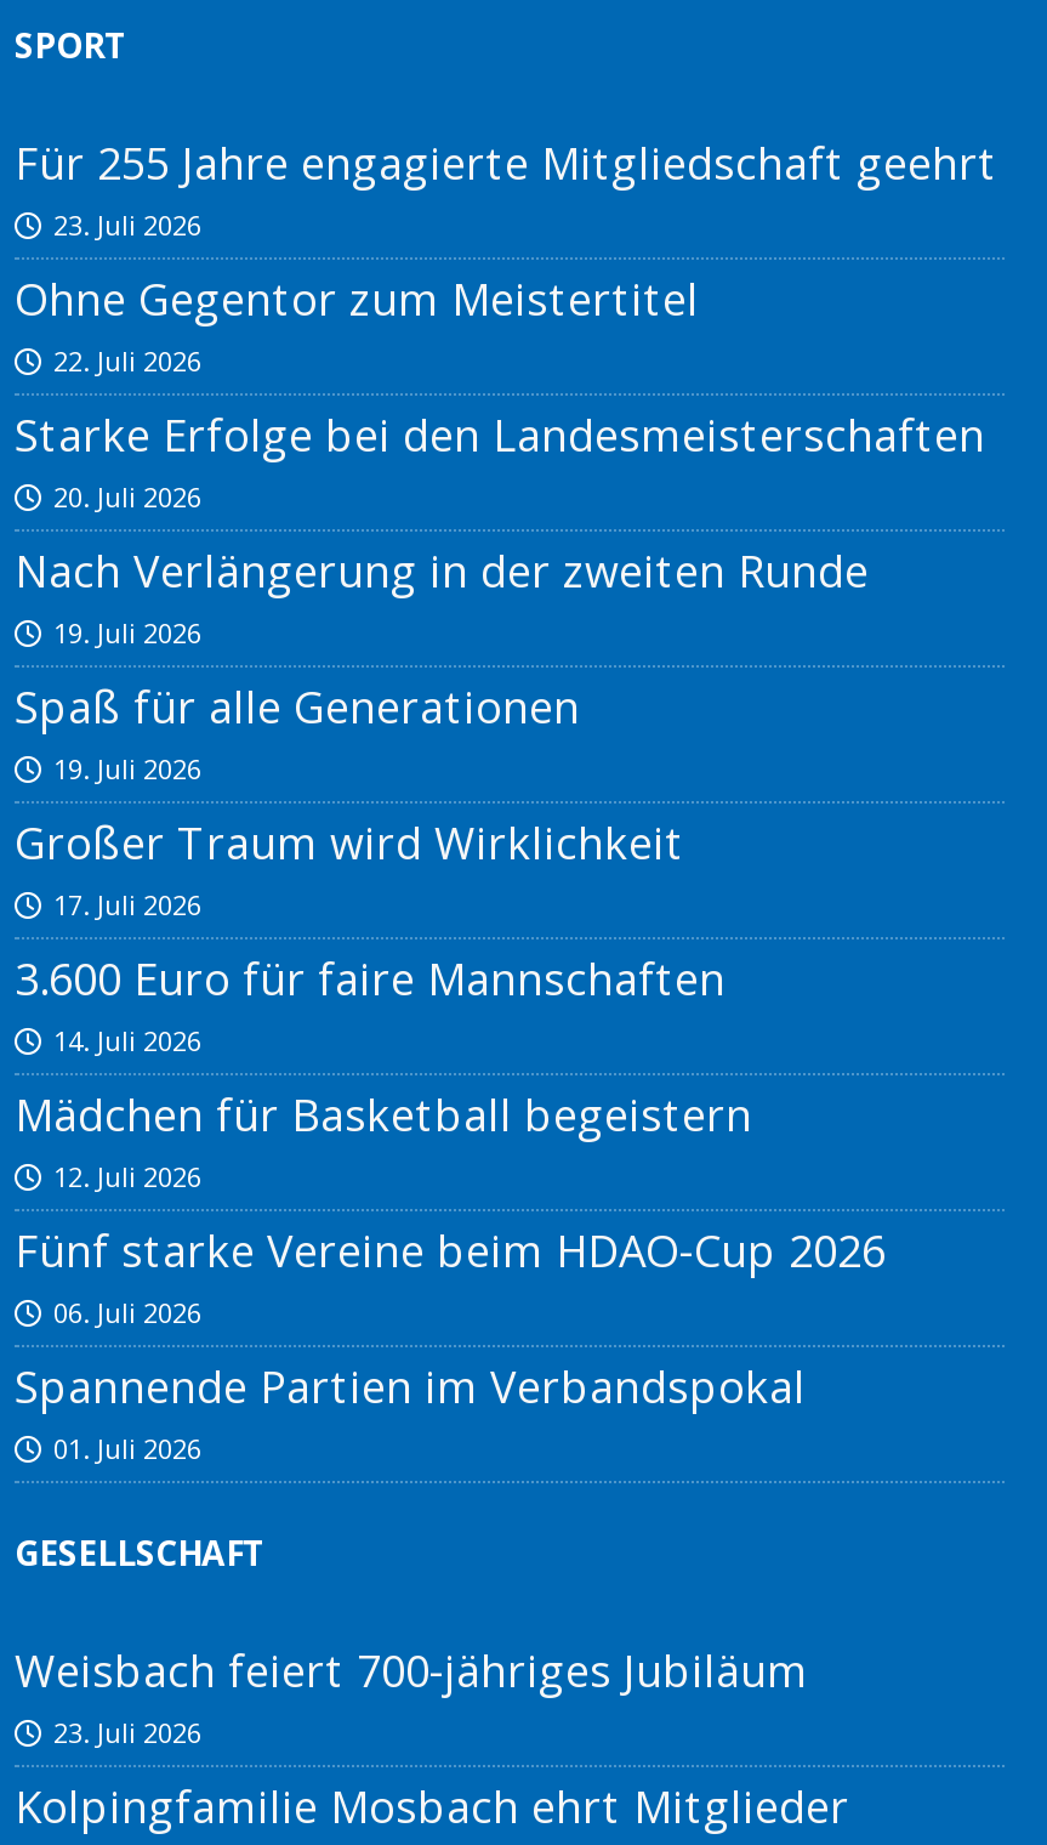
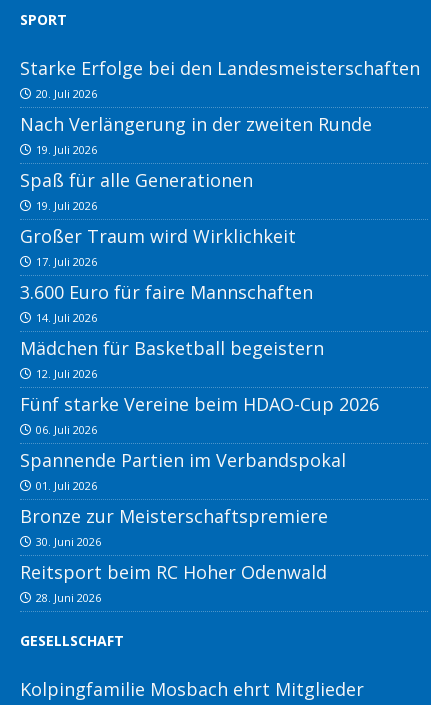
[15,134,997,379] Für 255 Jahre engagierte Mitgliedschaft geehrt | 23. Juli 2026 | Ohne Gegentor zum Meistertitel | 22. Juli 2026 -> none
moved [15,406,985,1467] -> [20,56,420,493]: Starke Erfolge bei den Landesmeisterschaften | 20. Juli 2026 | Nach Verlängerung in der zweiten Runde | ... | Spannende Partien im Verbandspokal | 01. Juli 2026
none -> [20,504,328,605] Bronze zur Meisterschaftspremiere | 30. Juni 2026 | Reitsport beim RC Hoher Odenwald | 28. Juni 2026
[15,1642,808,1751] Weisbach feiert 700-jähriges Jubiläum | 23. Juli 2026 -> none

